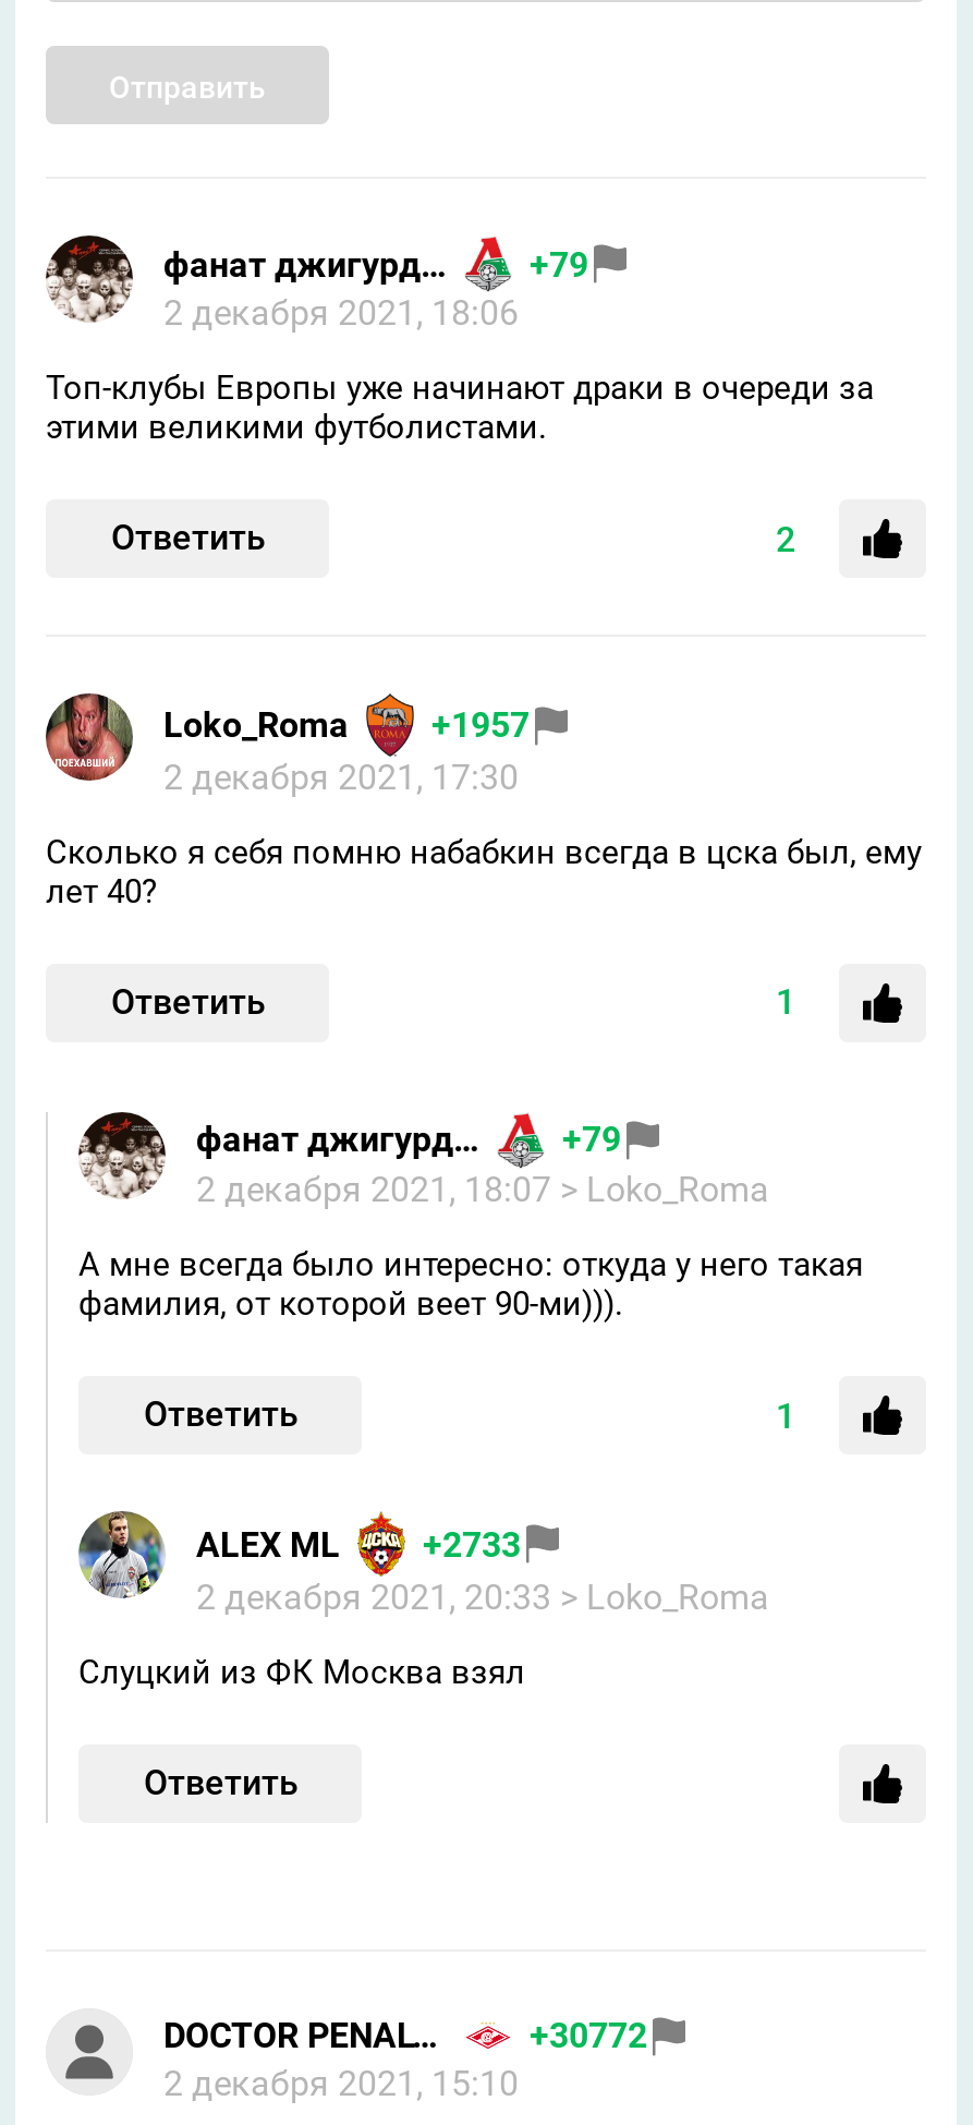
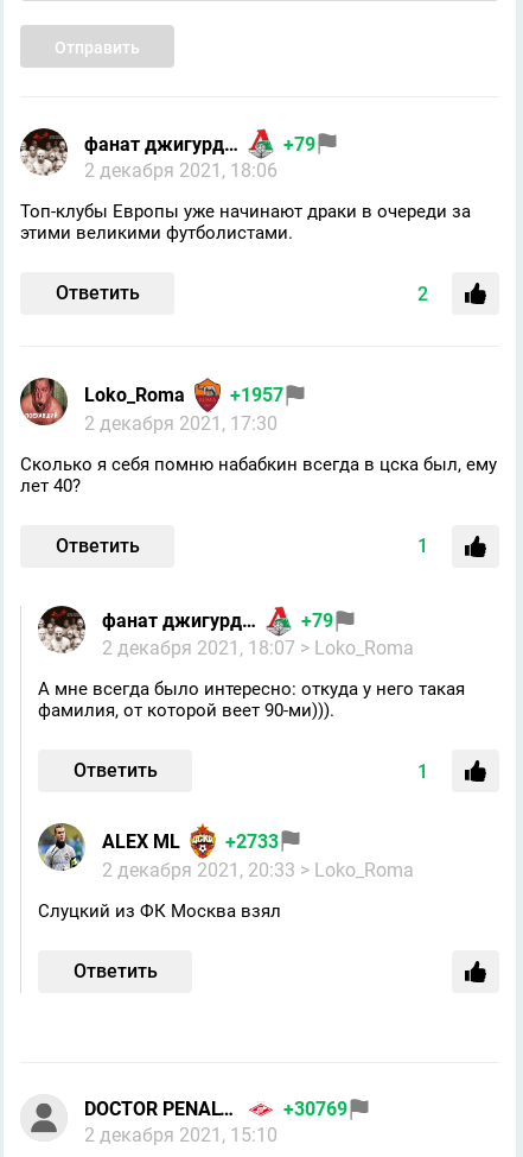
[530,2015,647,2056] +30772 -> [283,1098,347,1120] +30769

